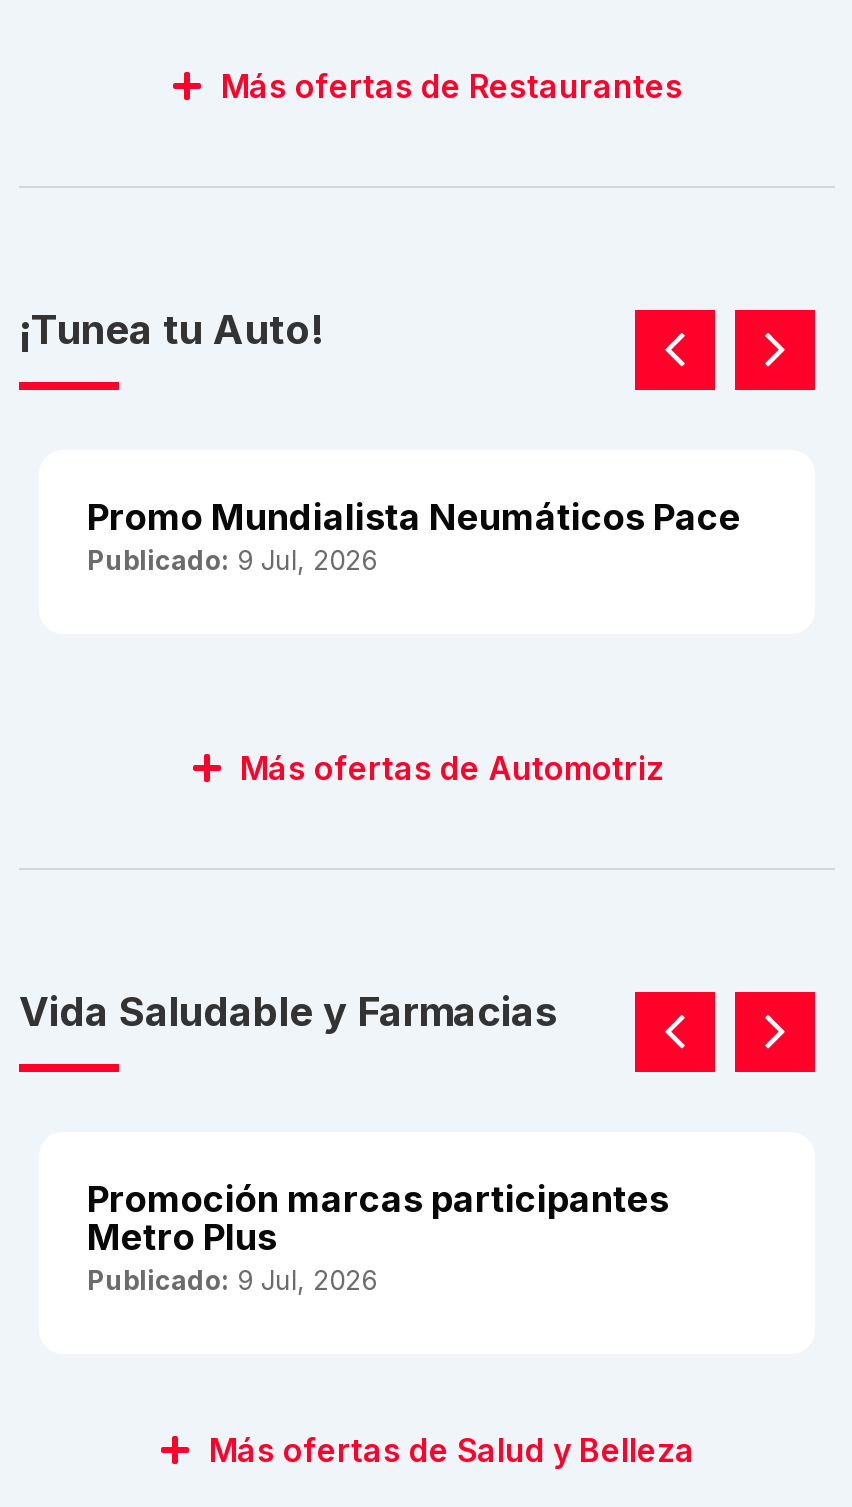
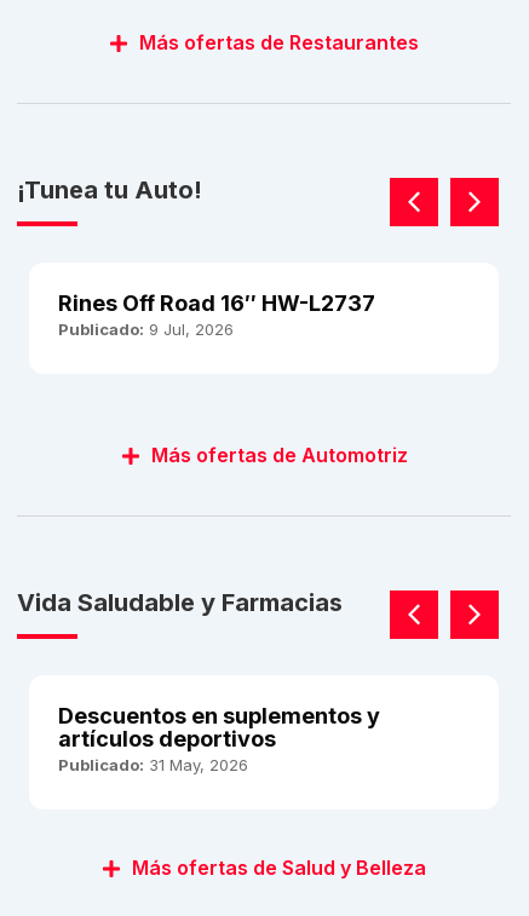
[87,496,741,538] Promo Mundialista Neumáticos Pace -> [58,290,375,316] Rines Off Road 16″ HW-L2737
[87,1178,669,1296] Promoción marcas participantes | Metro Plus | Publicado: 9 Jul, 2026 -> [58,703,380,774] Descuentos en suplementos y | artículos deportivos | Publicado: 31 May, 2026

